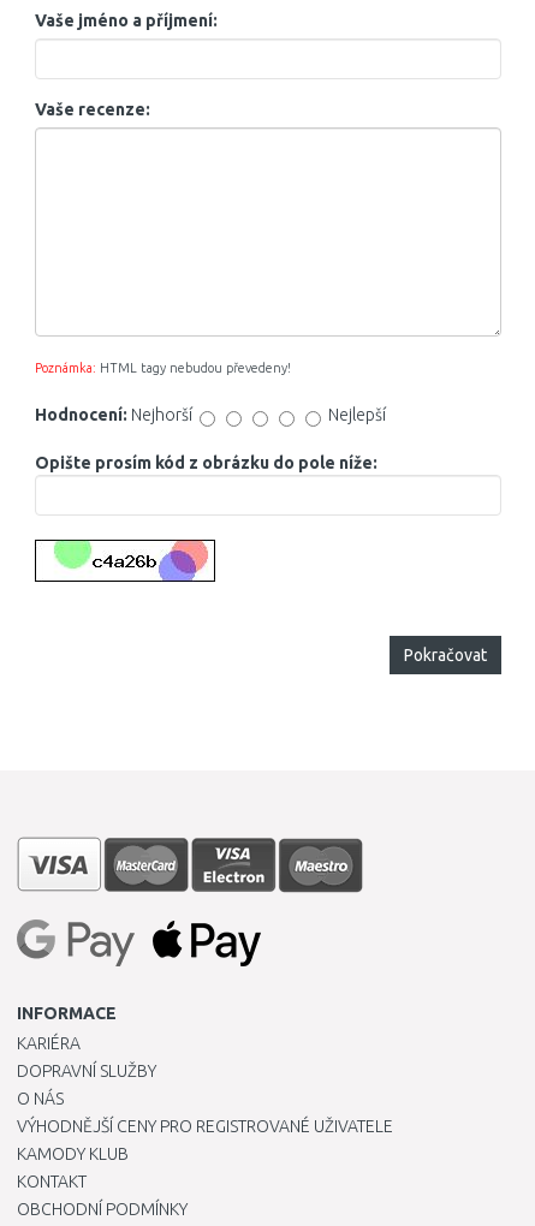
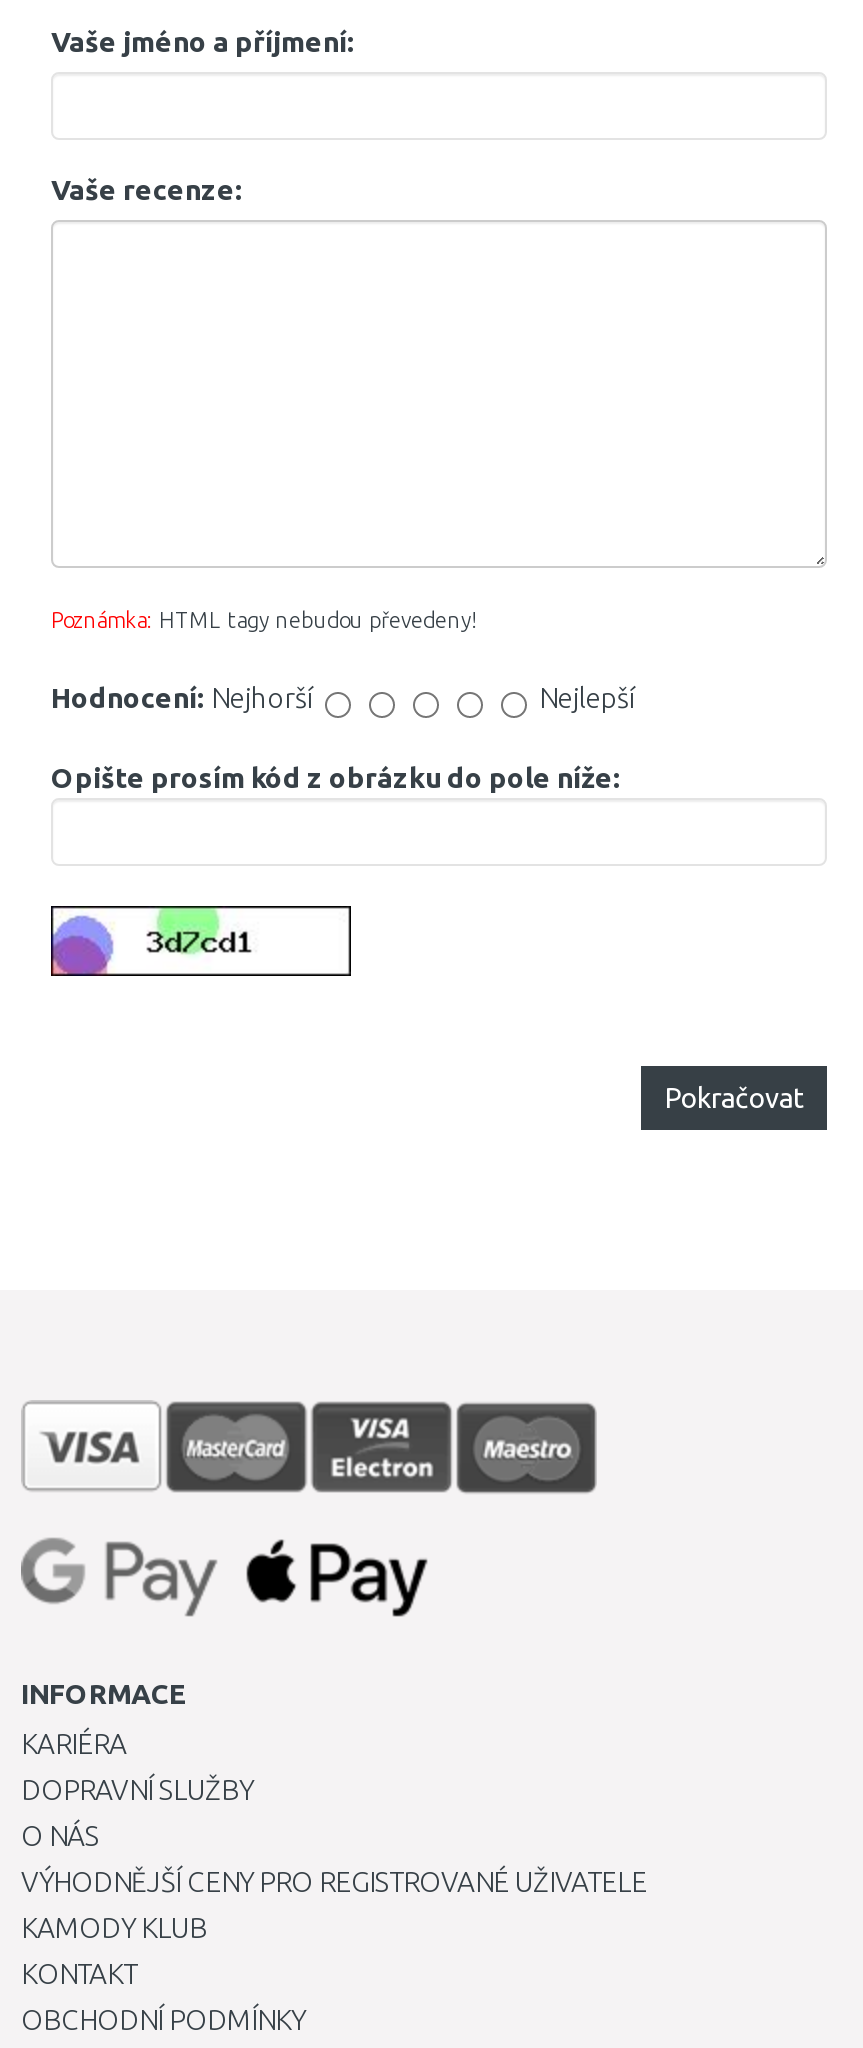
[35,540,209,582] [image] -> [51,906,339,976] [image]

